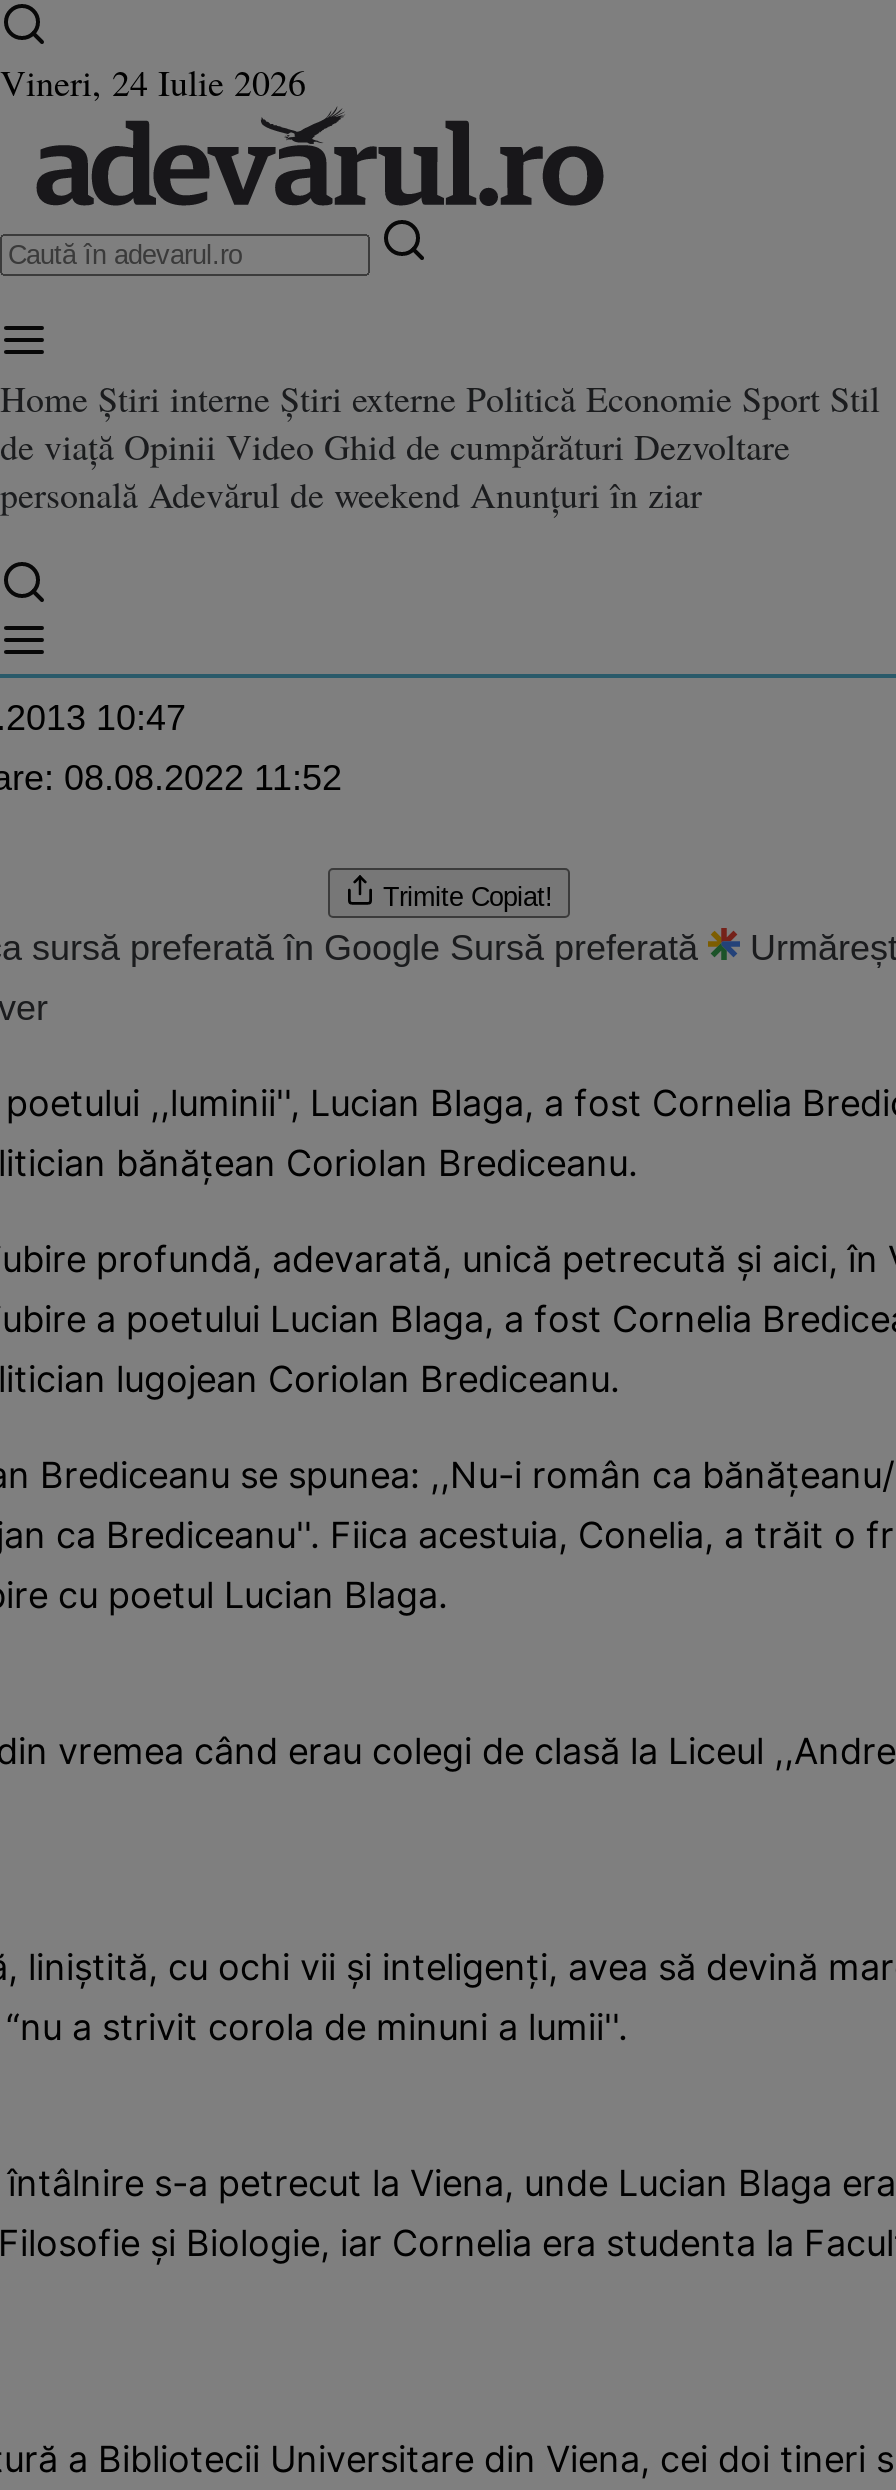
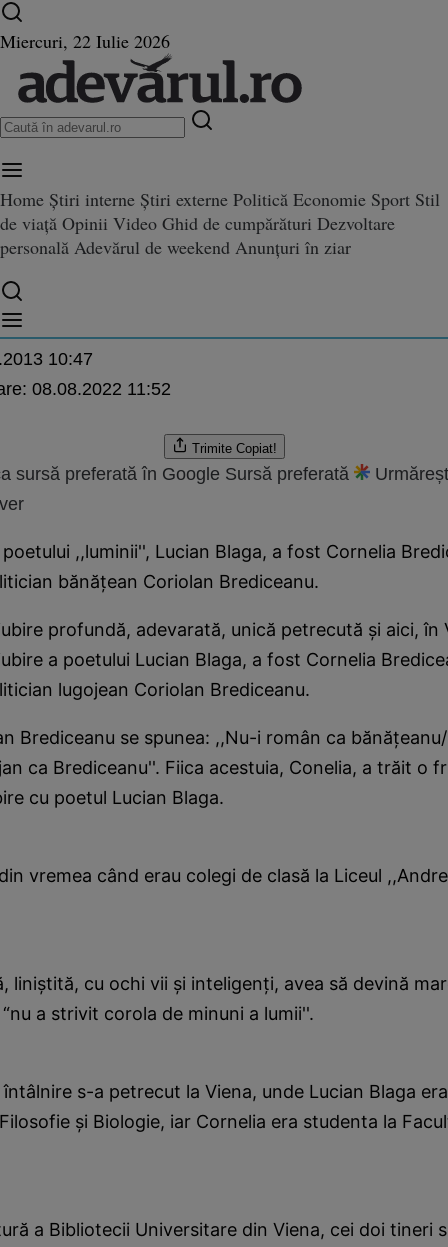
[0,58,306,106] Vineri, 24 Iulie 2026 -> [0,29,170,53] Miercuri, 22 Iulie 2026

